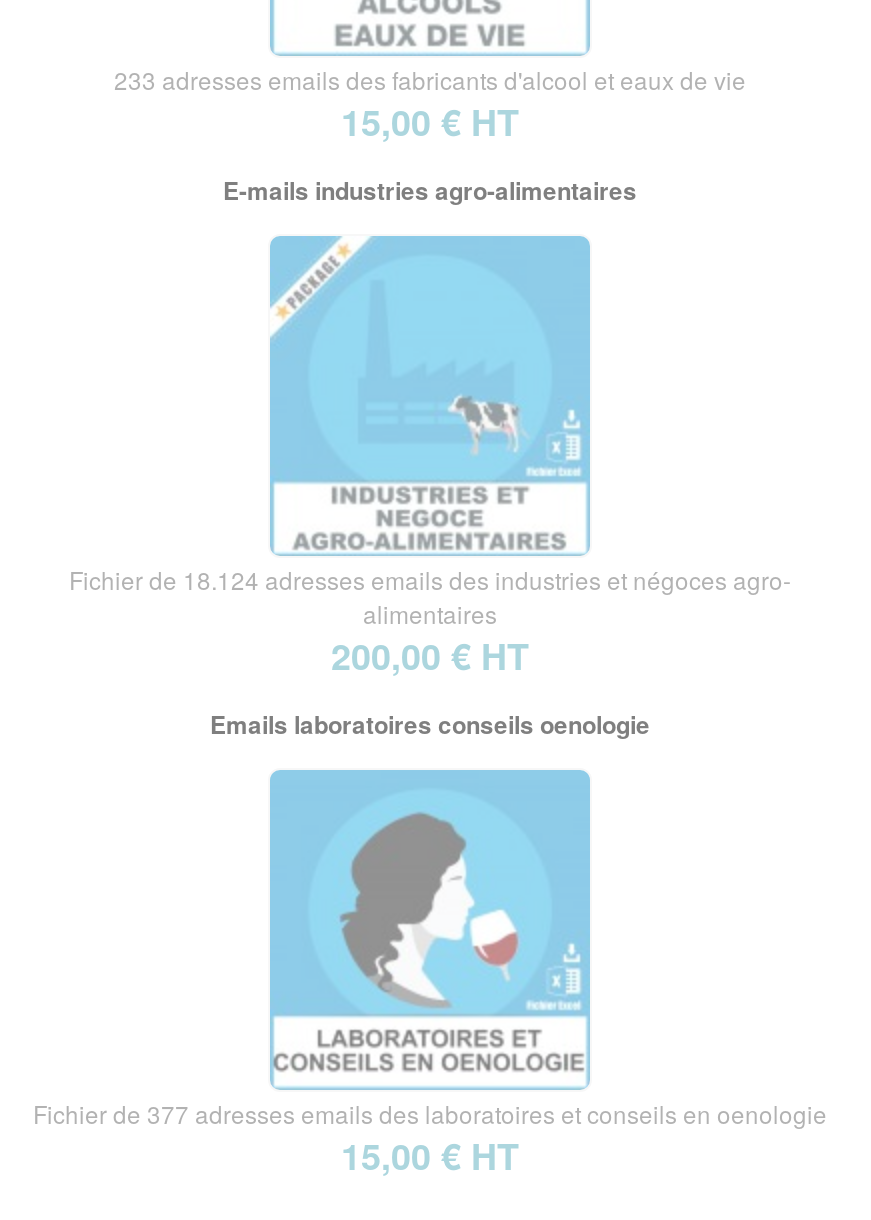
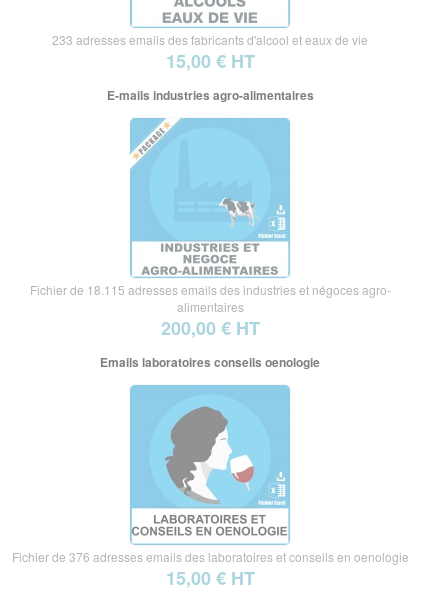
[69,562,791,596] Fichier de 18.124 adresses emails des industries et négoces agro- -> [29,281,390,298] Fichier de 18.115 adresses emails des industries et négoces agro-
[33,1096,827,1130] Fichier de 377 adresses emails des laboratoires et conseils en oenologie -> [11,548,408,565] Fichier de 376 adresses emails des laboratoires et conseils en oenologie

